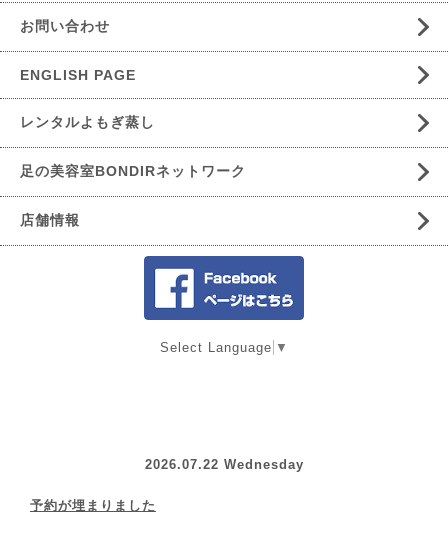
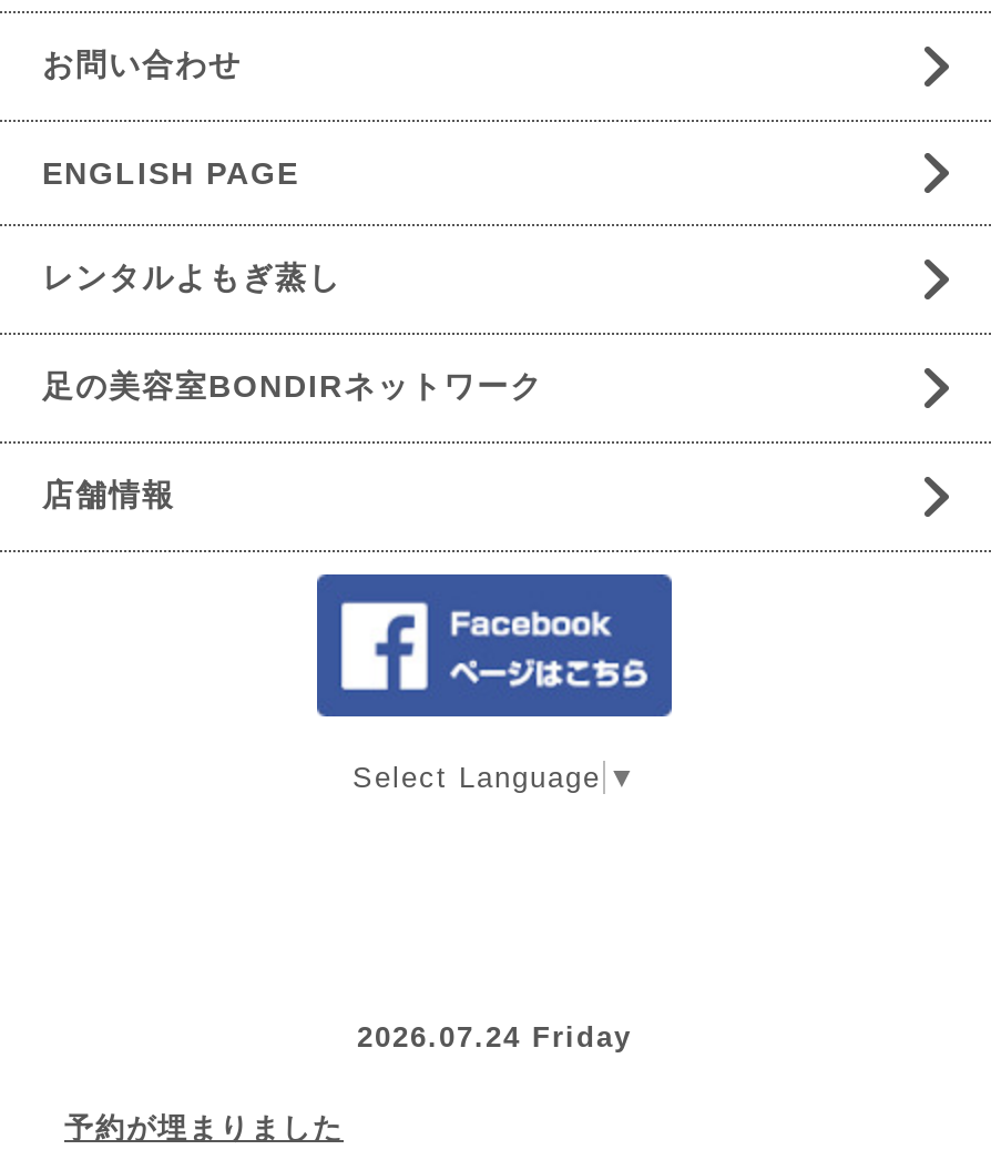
[144,456,303,471] 2026.07.22 Wednesday -> [357,1019,632,1052] 2026.07.24 Friday

